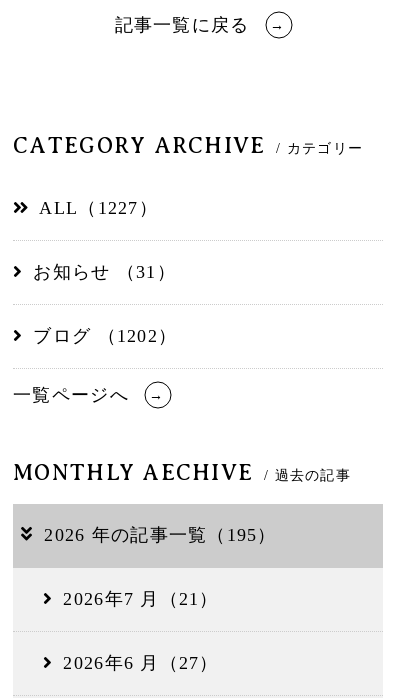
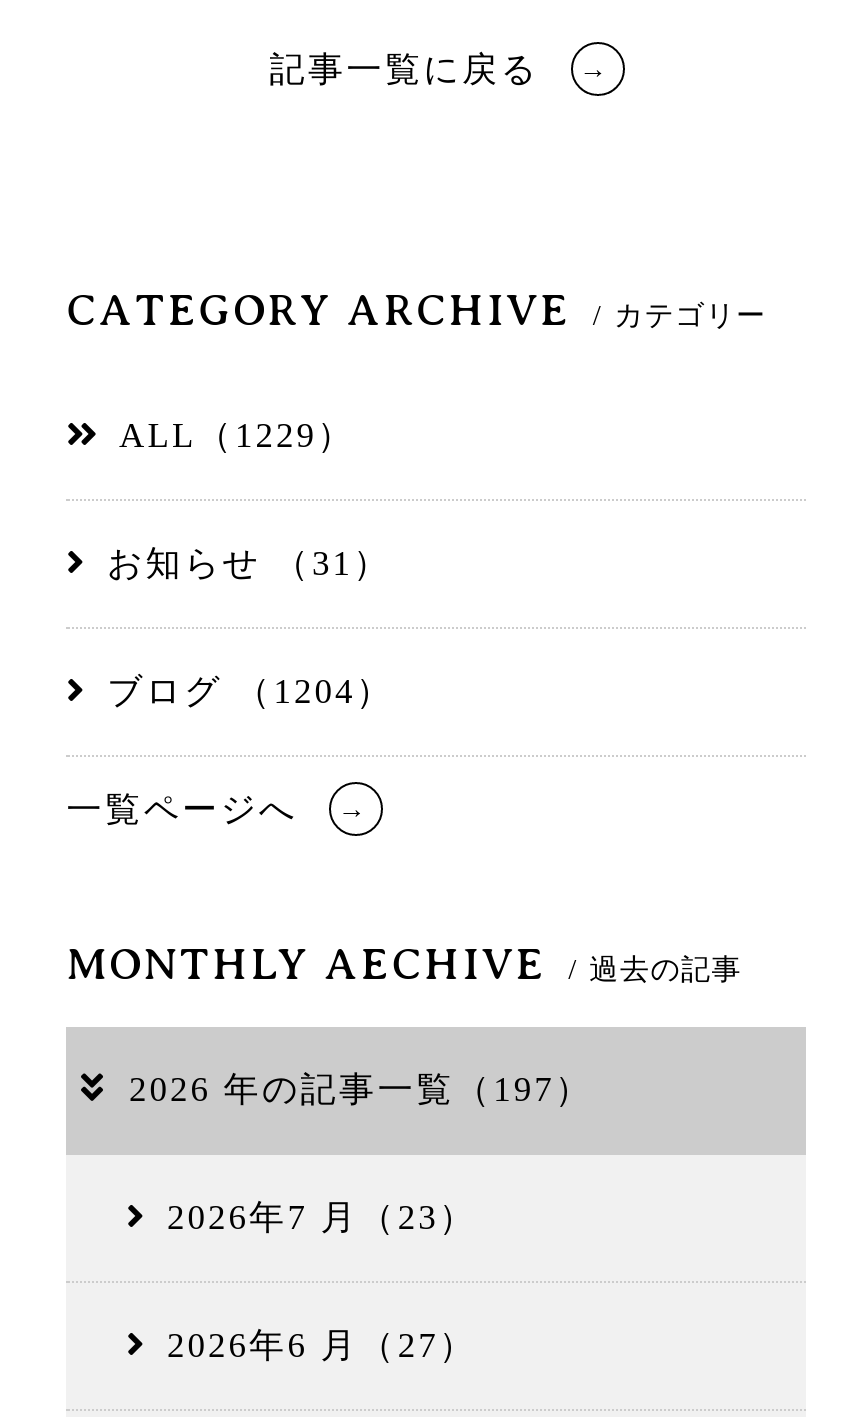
[39,198,158,218] ALL（1227） -> [119,415,356,455] ALL（1229）
[33,326,177,346] ブログ （1202） -> [107,671,394,711] ブログ （1204）
[44,525,277,545] 2026 年の記事一覧（195） -> [129,1069,593,1109] 2026 年の記事一覧（197）
[63,589,219,609] 2026年7 月（21） -> [167,1197,477,1237] 2026年7 月（23）

